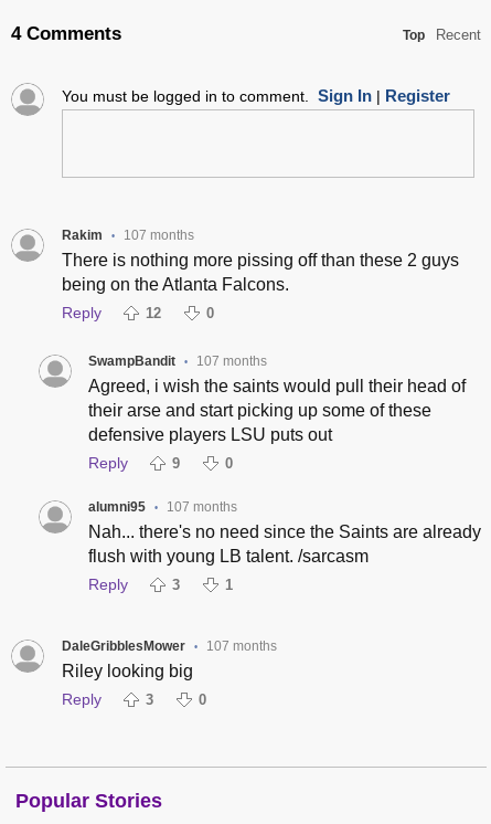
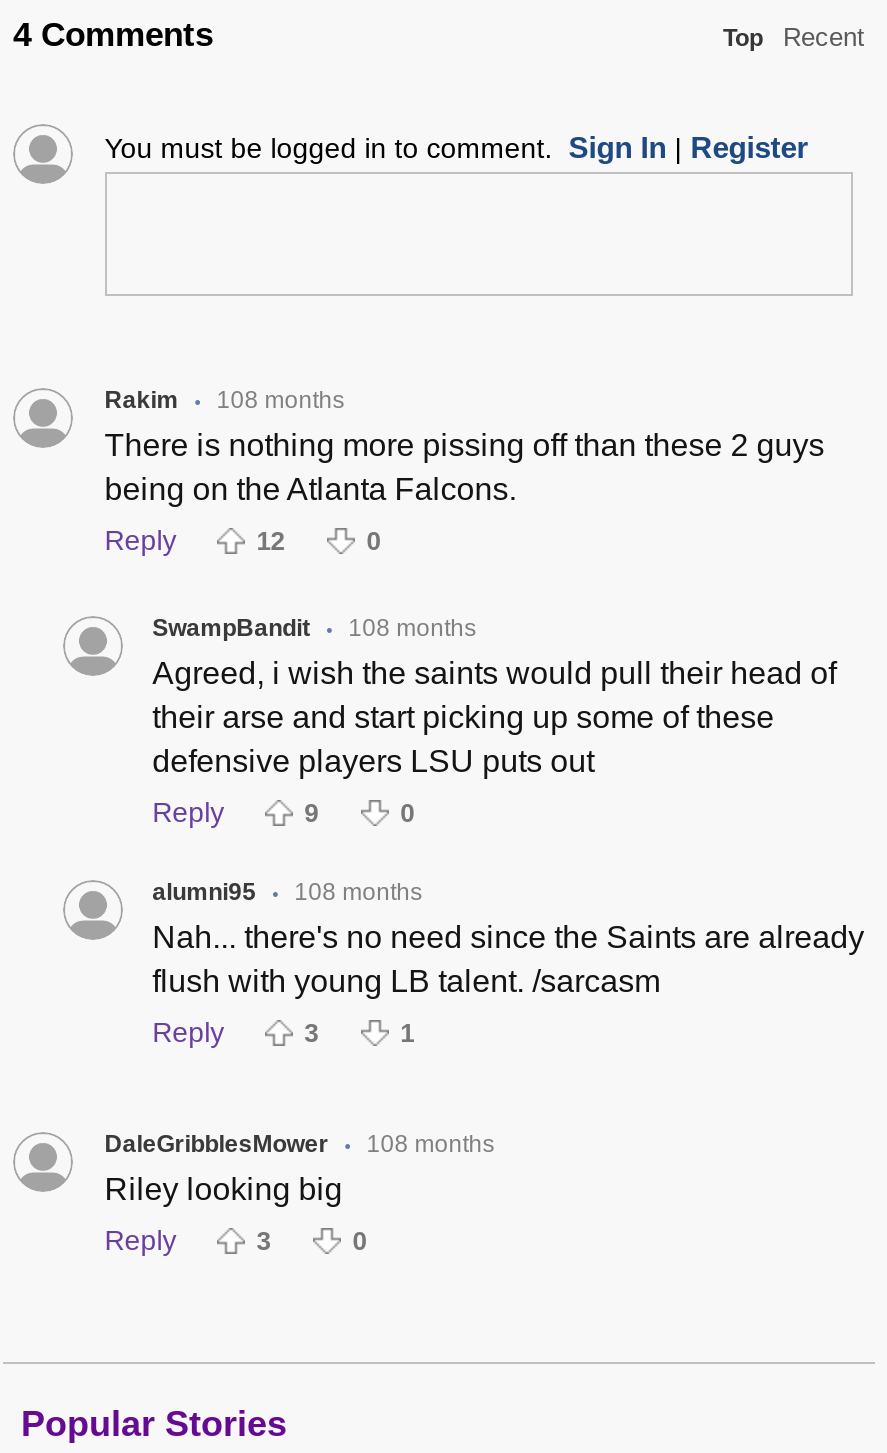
[123,228,194,243] 107 months -> [216,386,344,414] 108 months
[196,354,267,369] 107 months -> [348,614,476,642] 108 months
[166,499,237,515] 107 months -> [294,878,422,906] 108 months
[206,639,277,654] 107 months -> [366,1130,494,1158] 108 months

